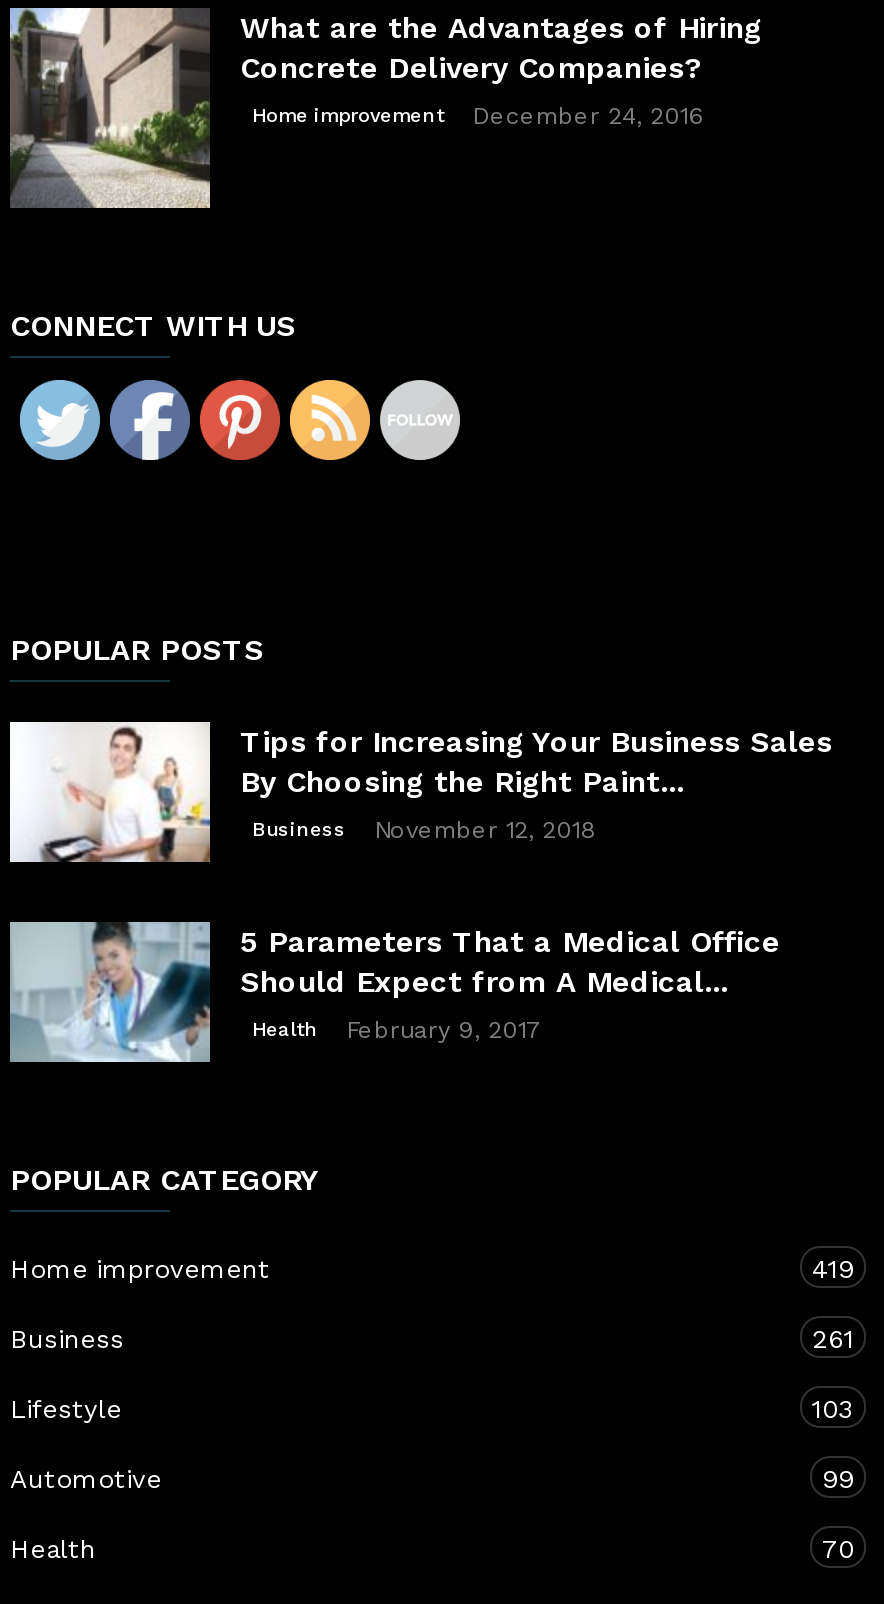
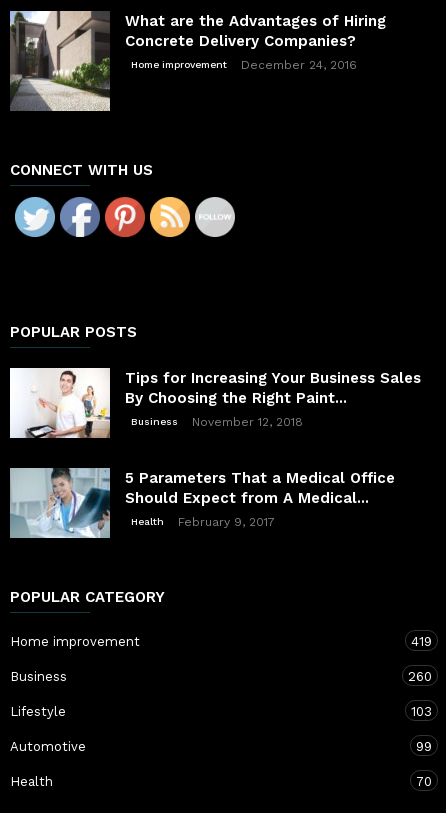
[812,1324,854,1354] 261 -> [408,669,432,684] 260

